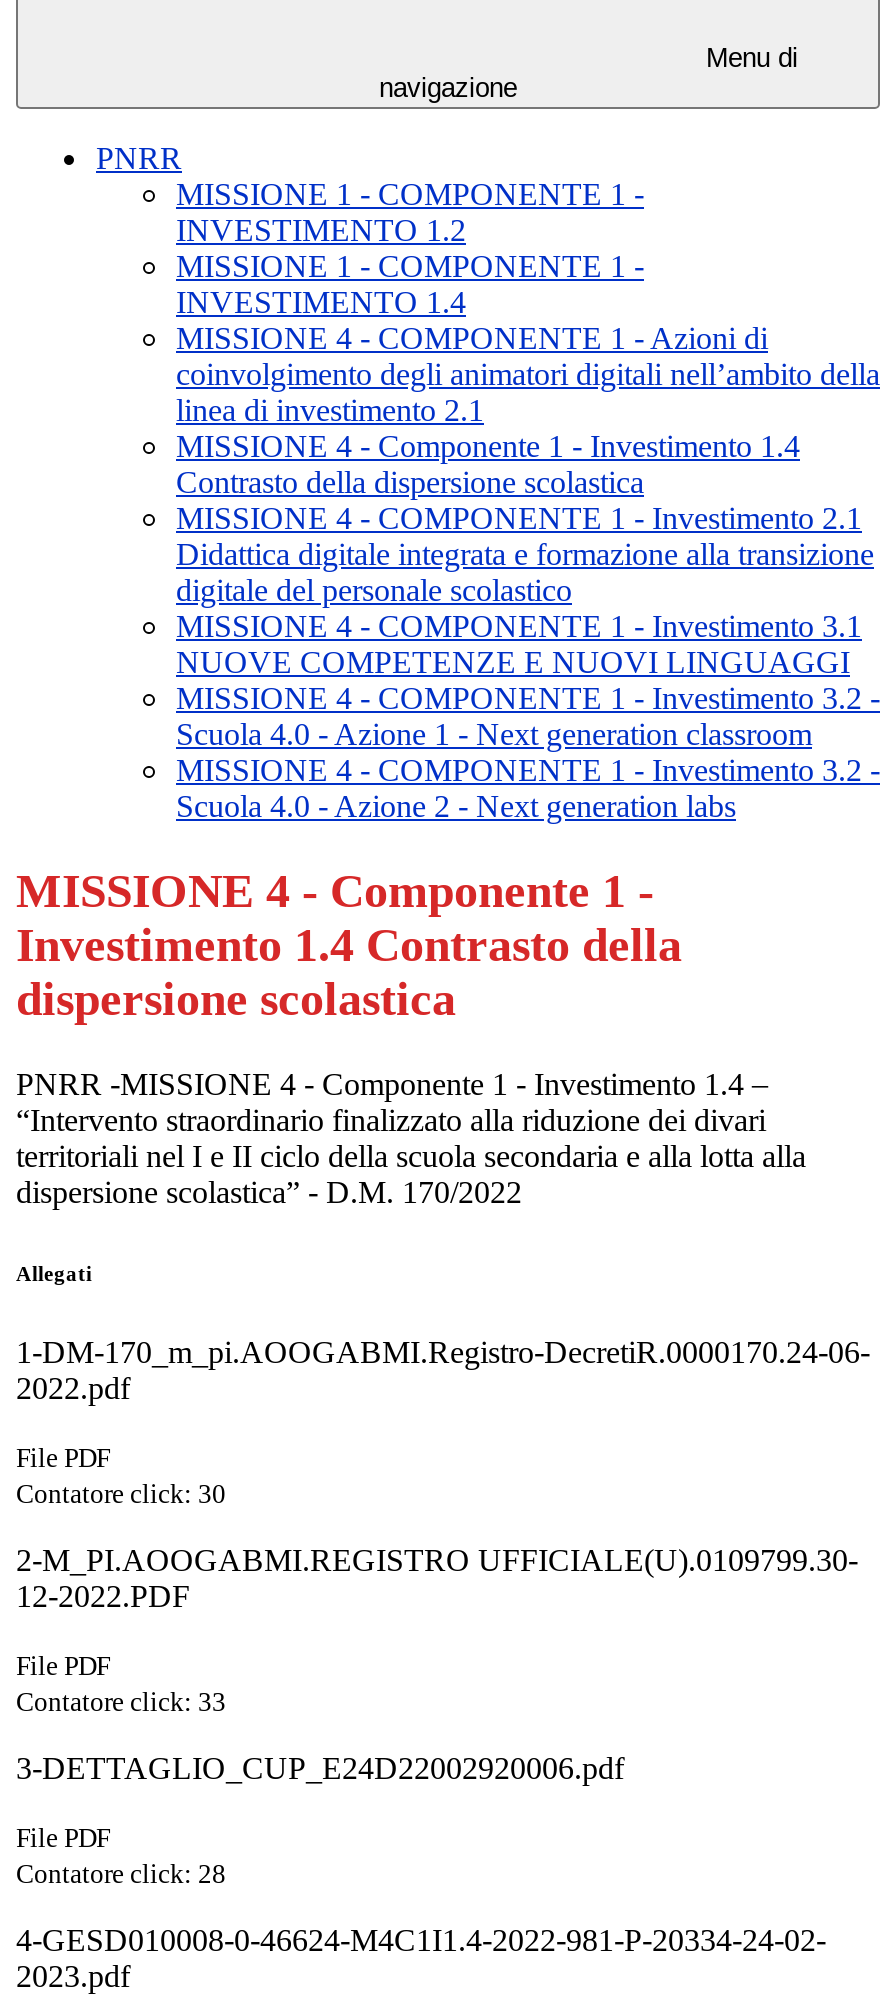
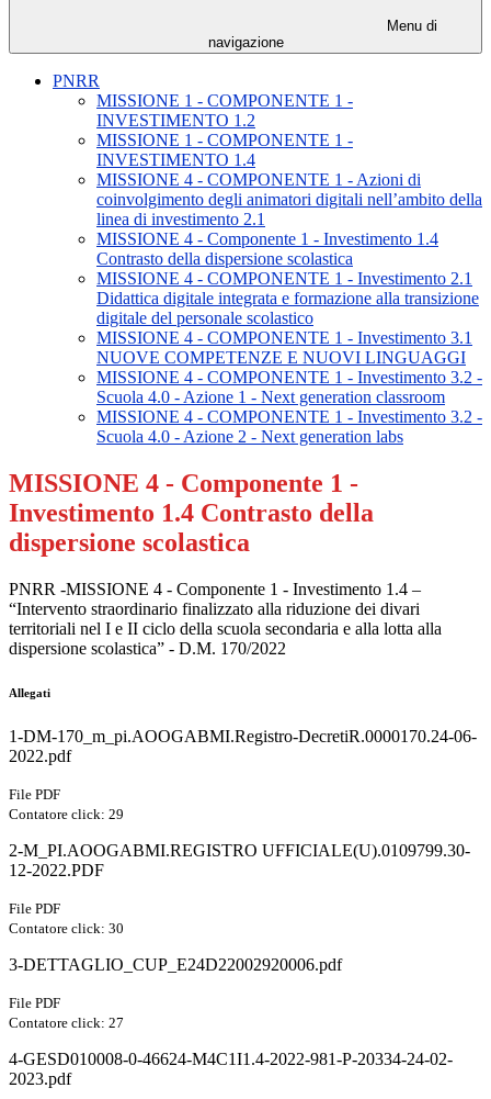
moved [16,1479,226,1509] -> [9,920,124,937]: Contatore click: 30
none -> [9,806,124,822] Contatore click: 29
[16,1687,226,1717] Contatore click: 33 -> none
[16,1859,226,1889] Contatore click: 28 -> [9,1015,124,1031] Contatore click: 27

